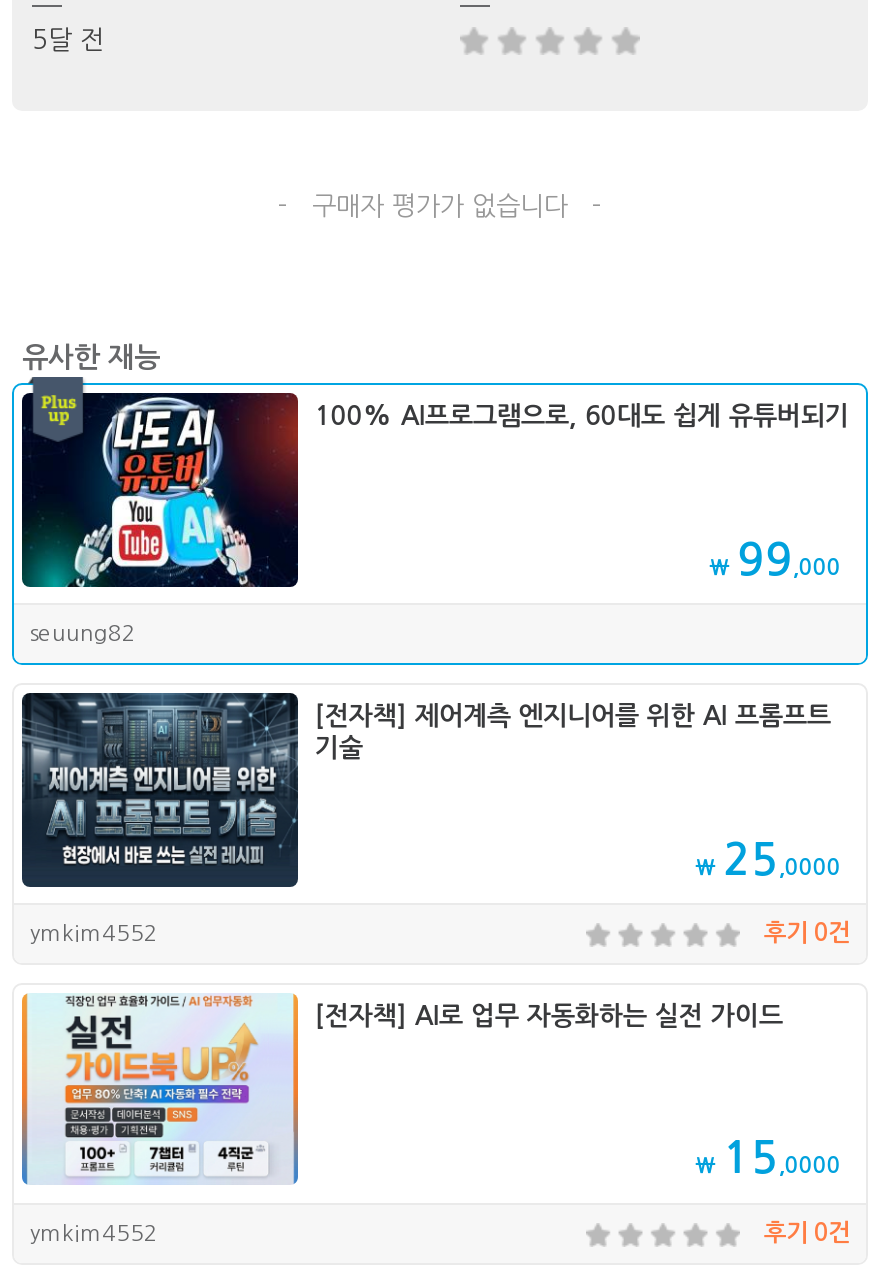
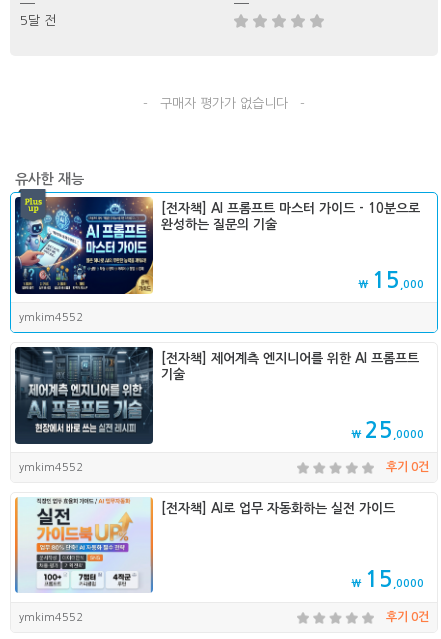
[22,391,849,589] [image] | 100% AI프로그램으로, 60대도 쉽게 유튜버되기 -> [14,196,420,295] [image] | [전자책] AI 프롬프트 마스터 가이드 - 10분으로 | 완성하는 질문의 기술
[709,537,841,581] ₩ 99,000 -> [358,269,424,291] ₩ 15,000
[30,621,136,645] seuung82 -> [19,311,83,323] ymkim4552

